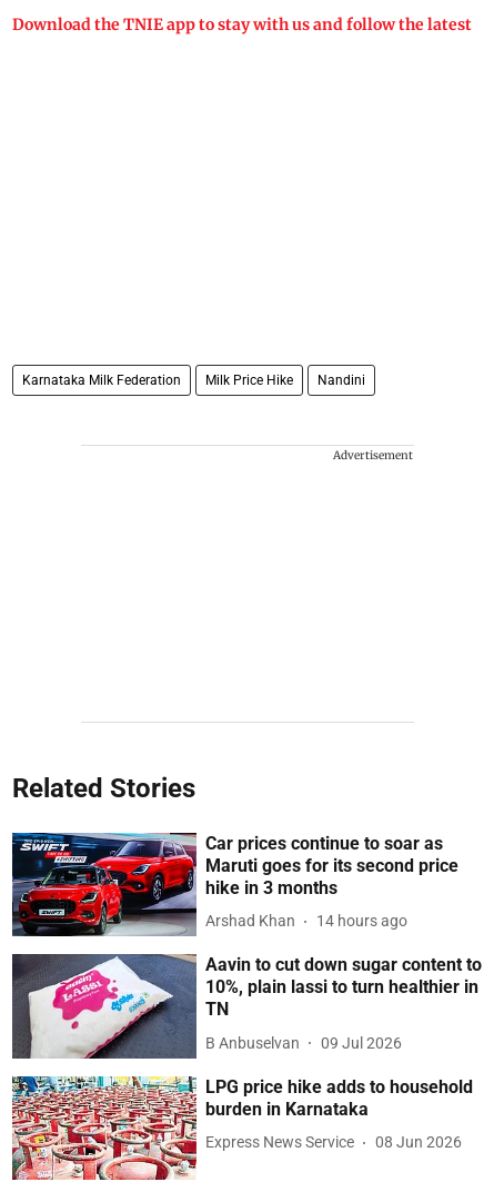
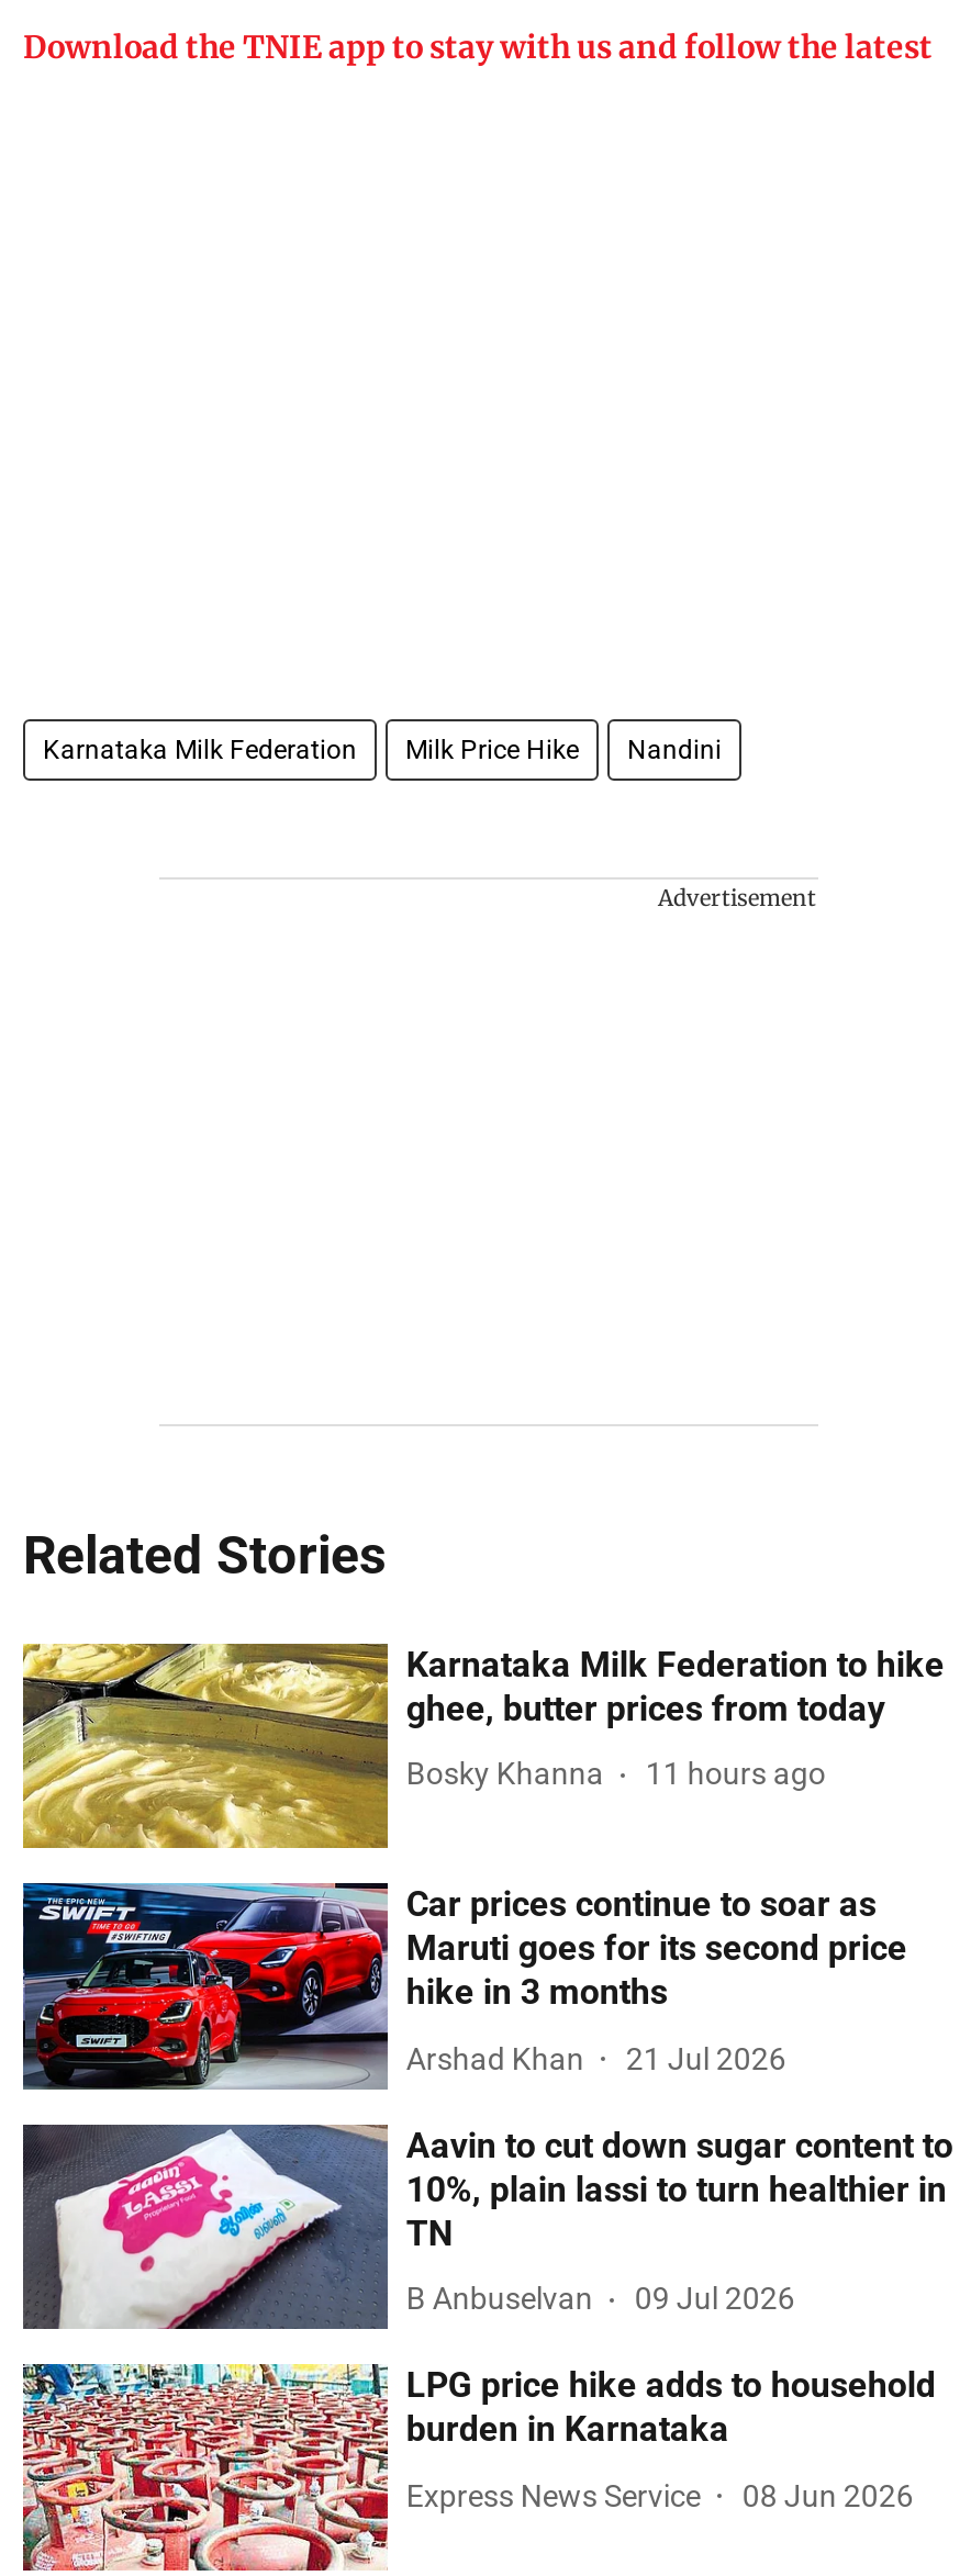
none -> [21,1642,944,1850] [image] | Karnataka Milk Federation to hike | ghee, butter prices from today | Bosky Khanna | 11 hours ago
[206,912,408,930] Arshad Khan 14 hours ago -> [406,2040,786,2076] Arshad Khan 21 Jul 2026

